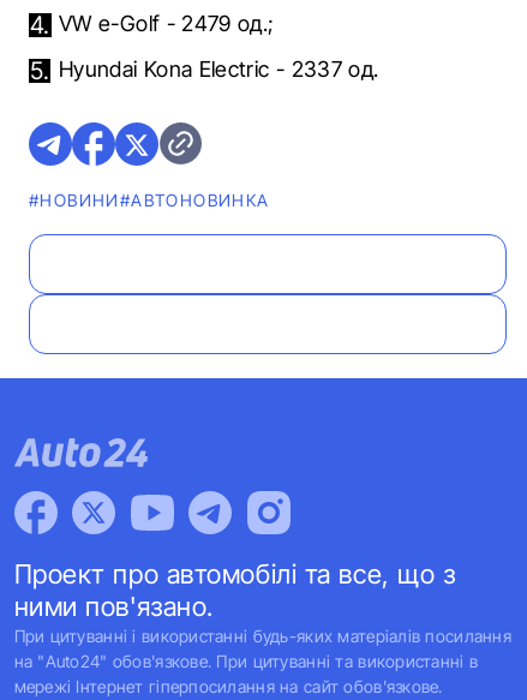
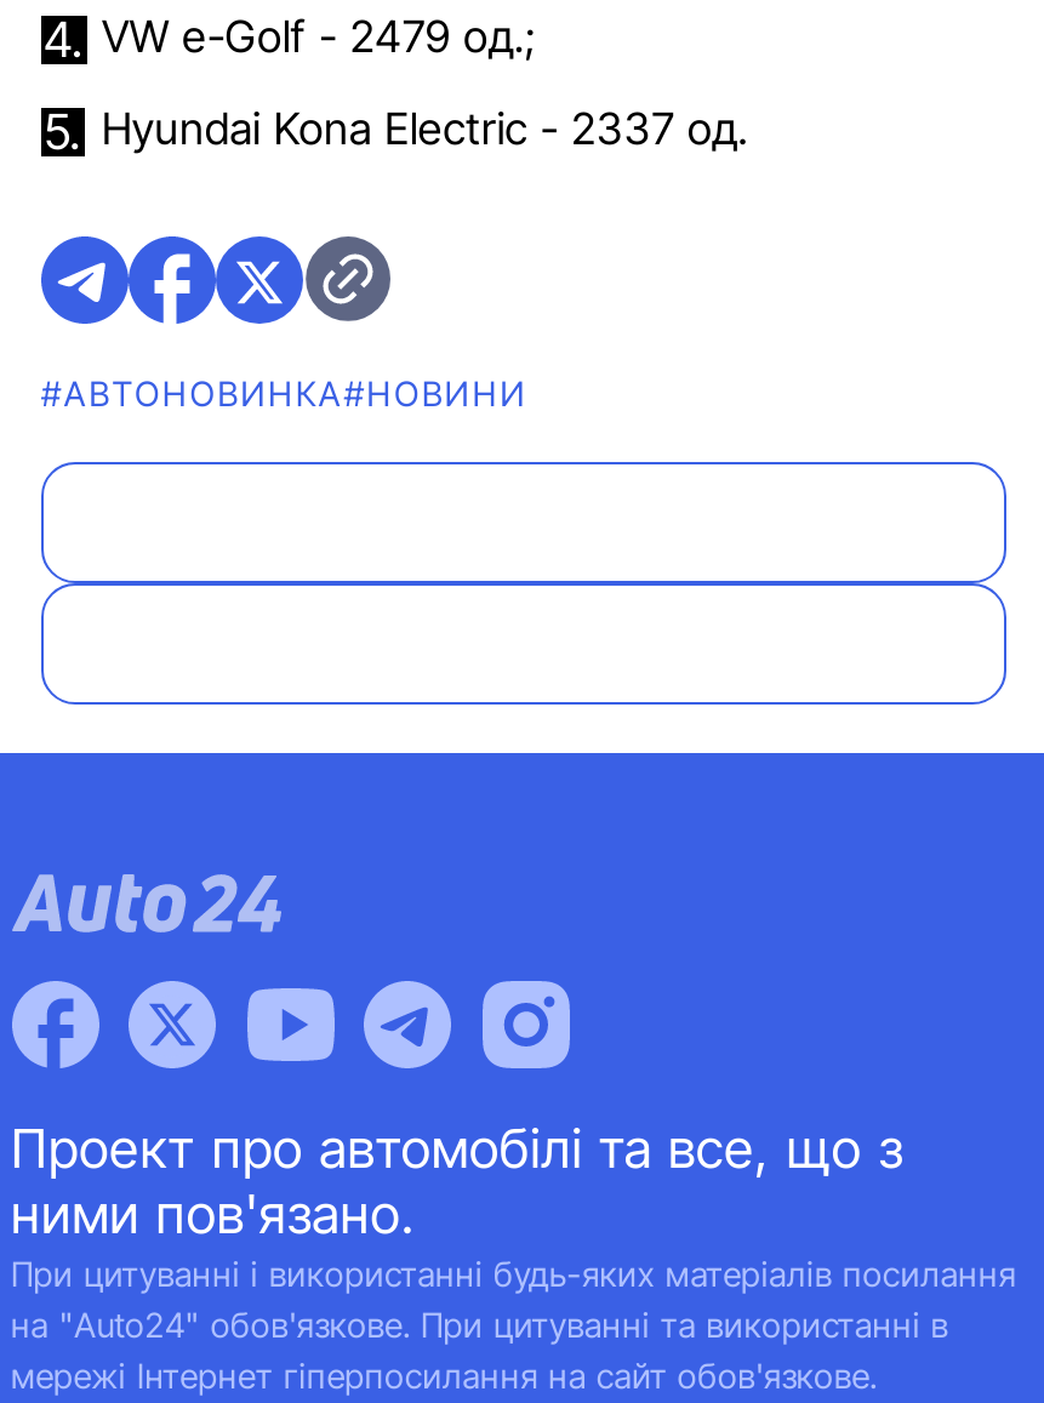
[29,190,270,210] #НОВИНИ#АВТОНОВИНКА -> [41,372,528,414] #АВТОНОВИНКА#НОВИНИ

